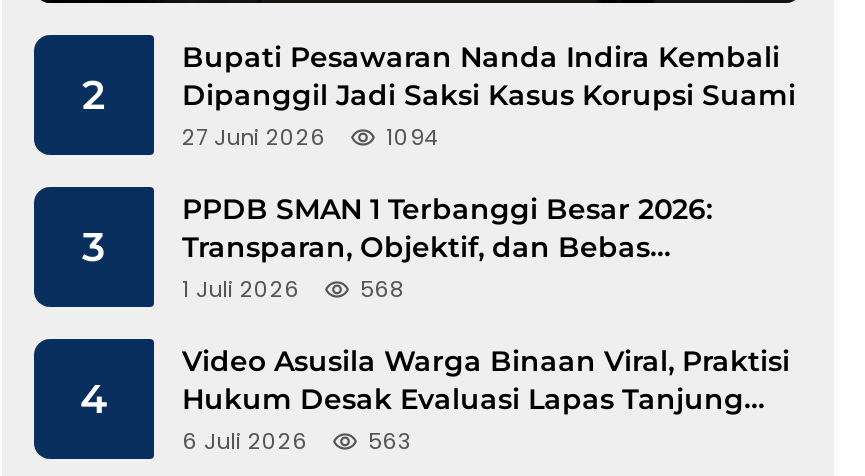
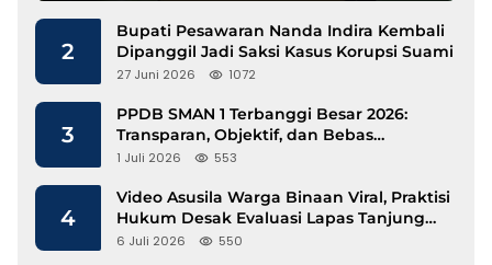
[182,120,438,152] 27 Juni 2026 1094 -> [116,65,256,83] 27 Juni 2026 1072
[360,272,404,304] 568 -> [214,149,237,166] 553
[368,424,412,456] 563 -> [219,232,243,249] 550

